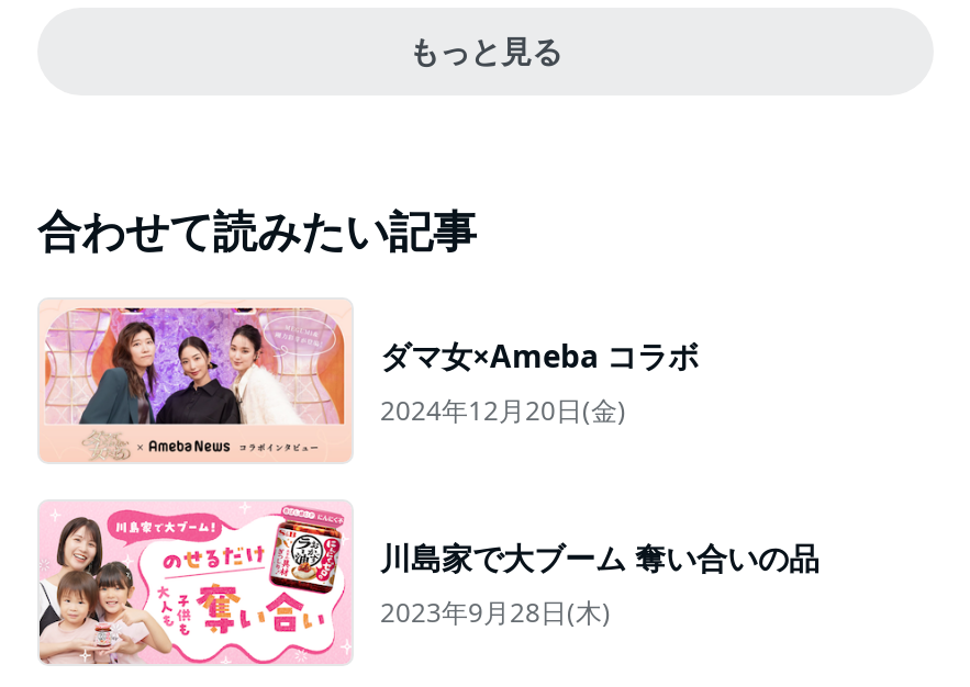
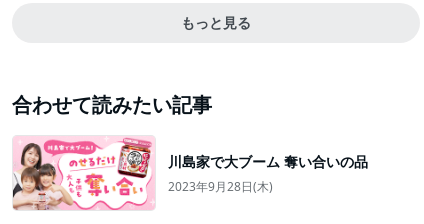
[40,304,699,462] [image] | ダマ女×Ameba コラボ | 2024年12月20日(金) -> none

